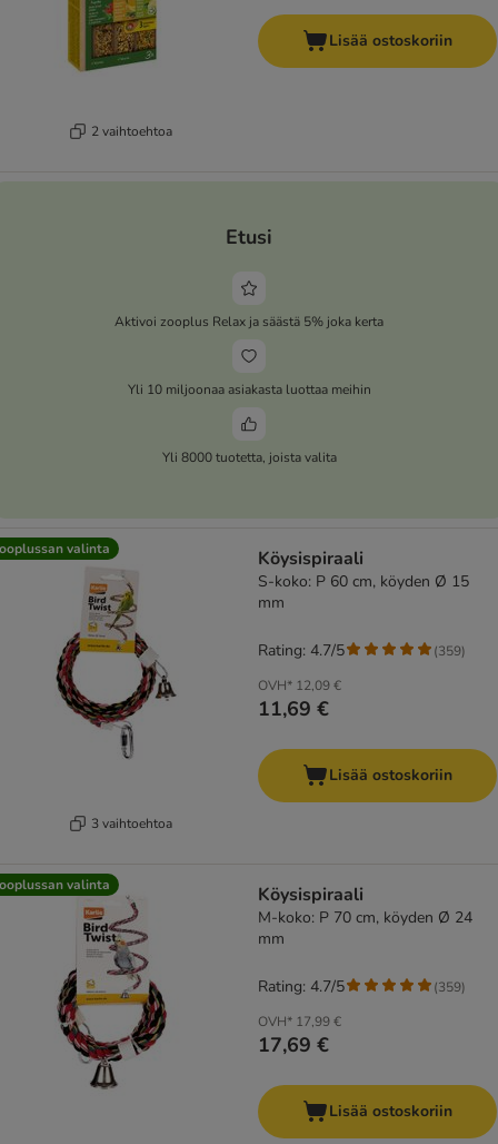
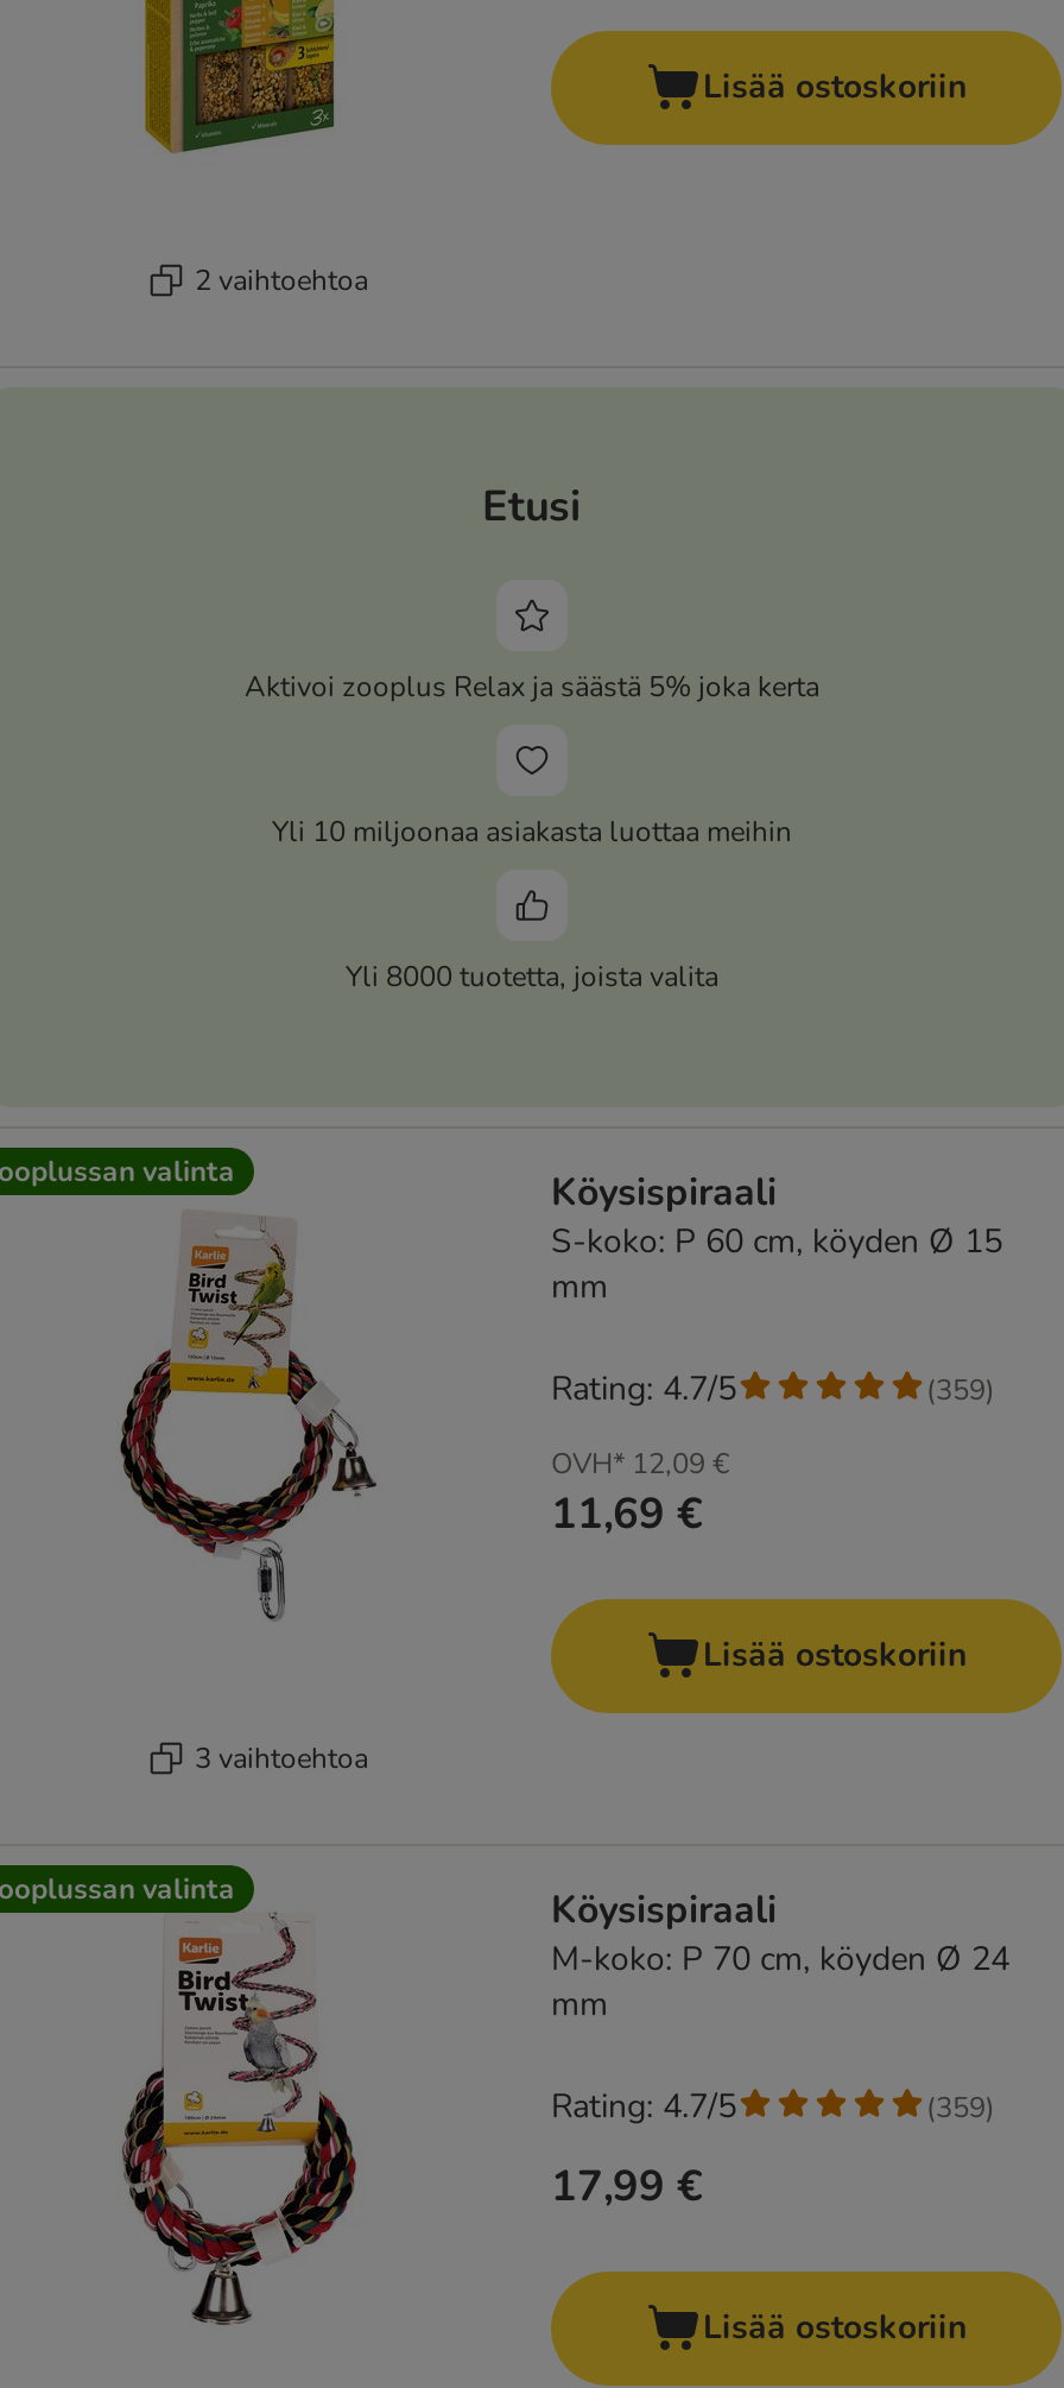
[258,1013,341,1058] OVH* 17,99 € | 17,69 € -> [551,2158,703,2215] 17,99 €

